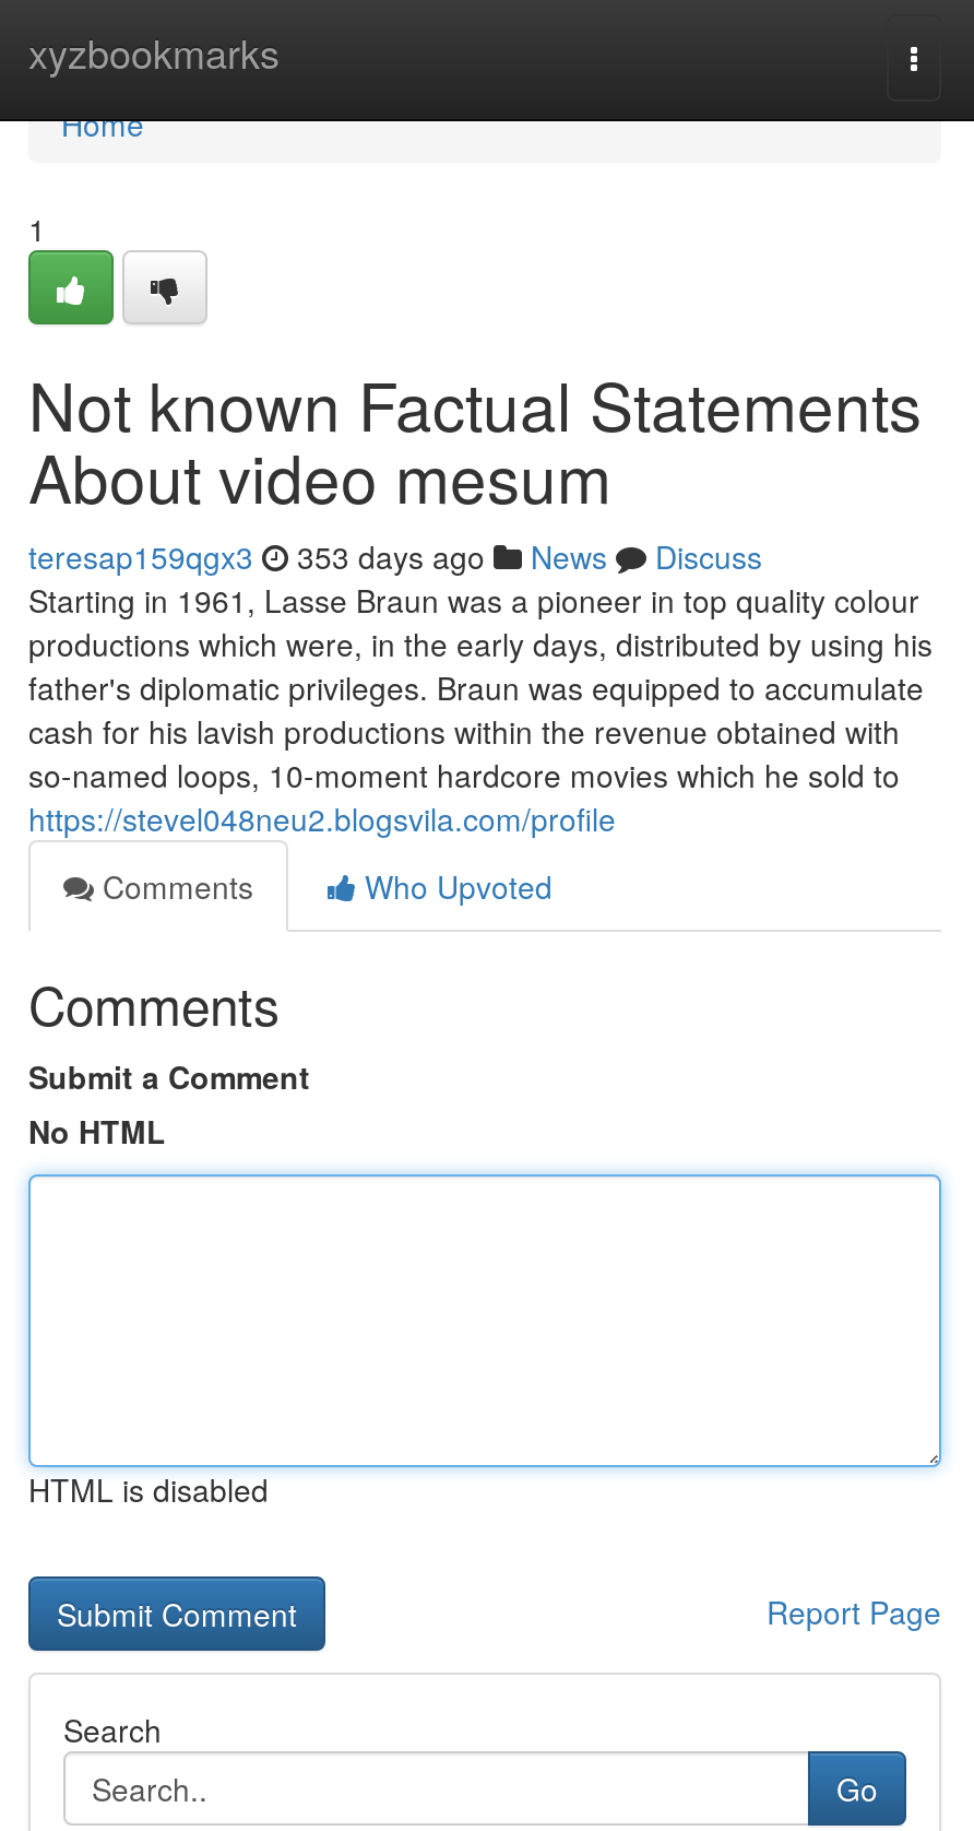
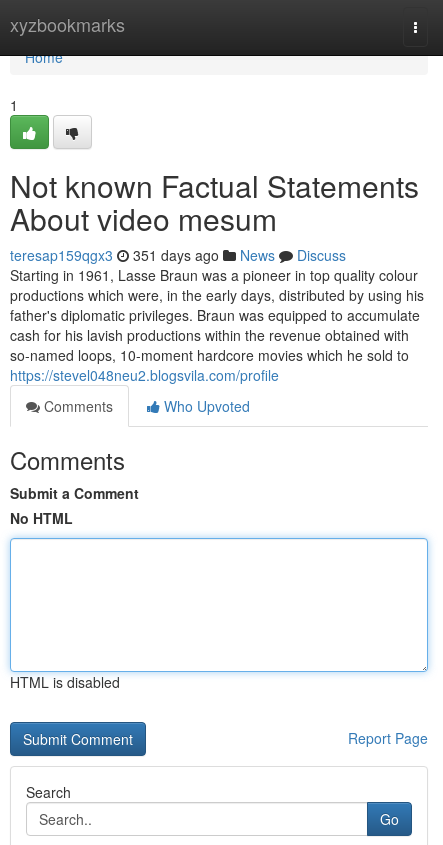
[28,534,762,578] teresap159qgx3 353 days ago News Discuss -> [10,245,346,265] teresap159qgx3 351 days ago News Discuss

